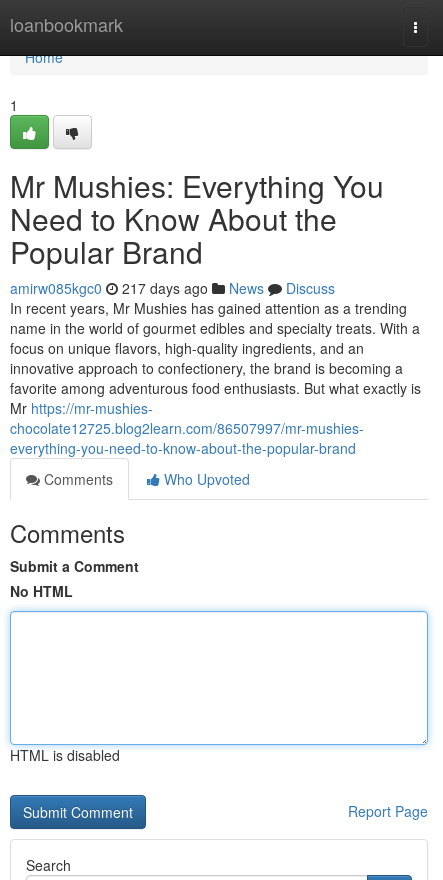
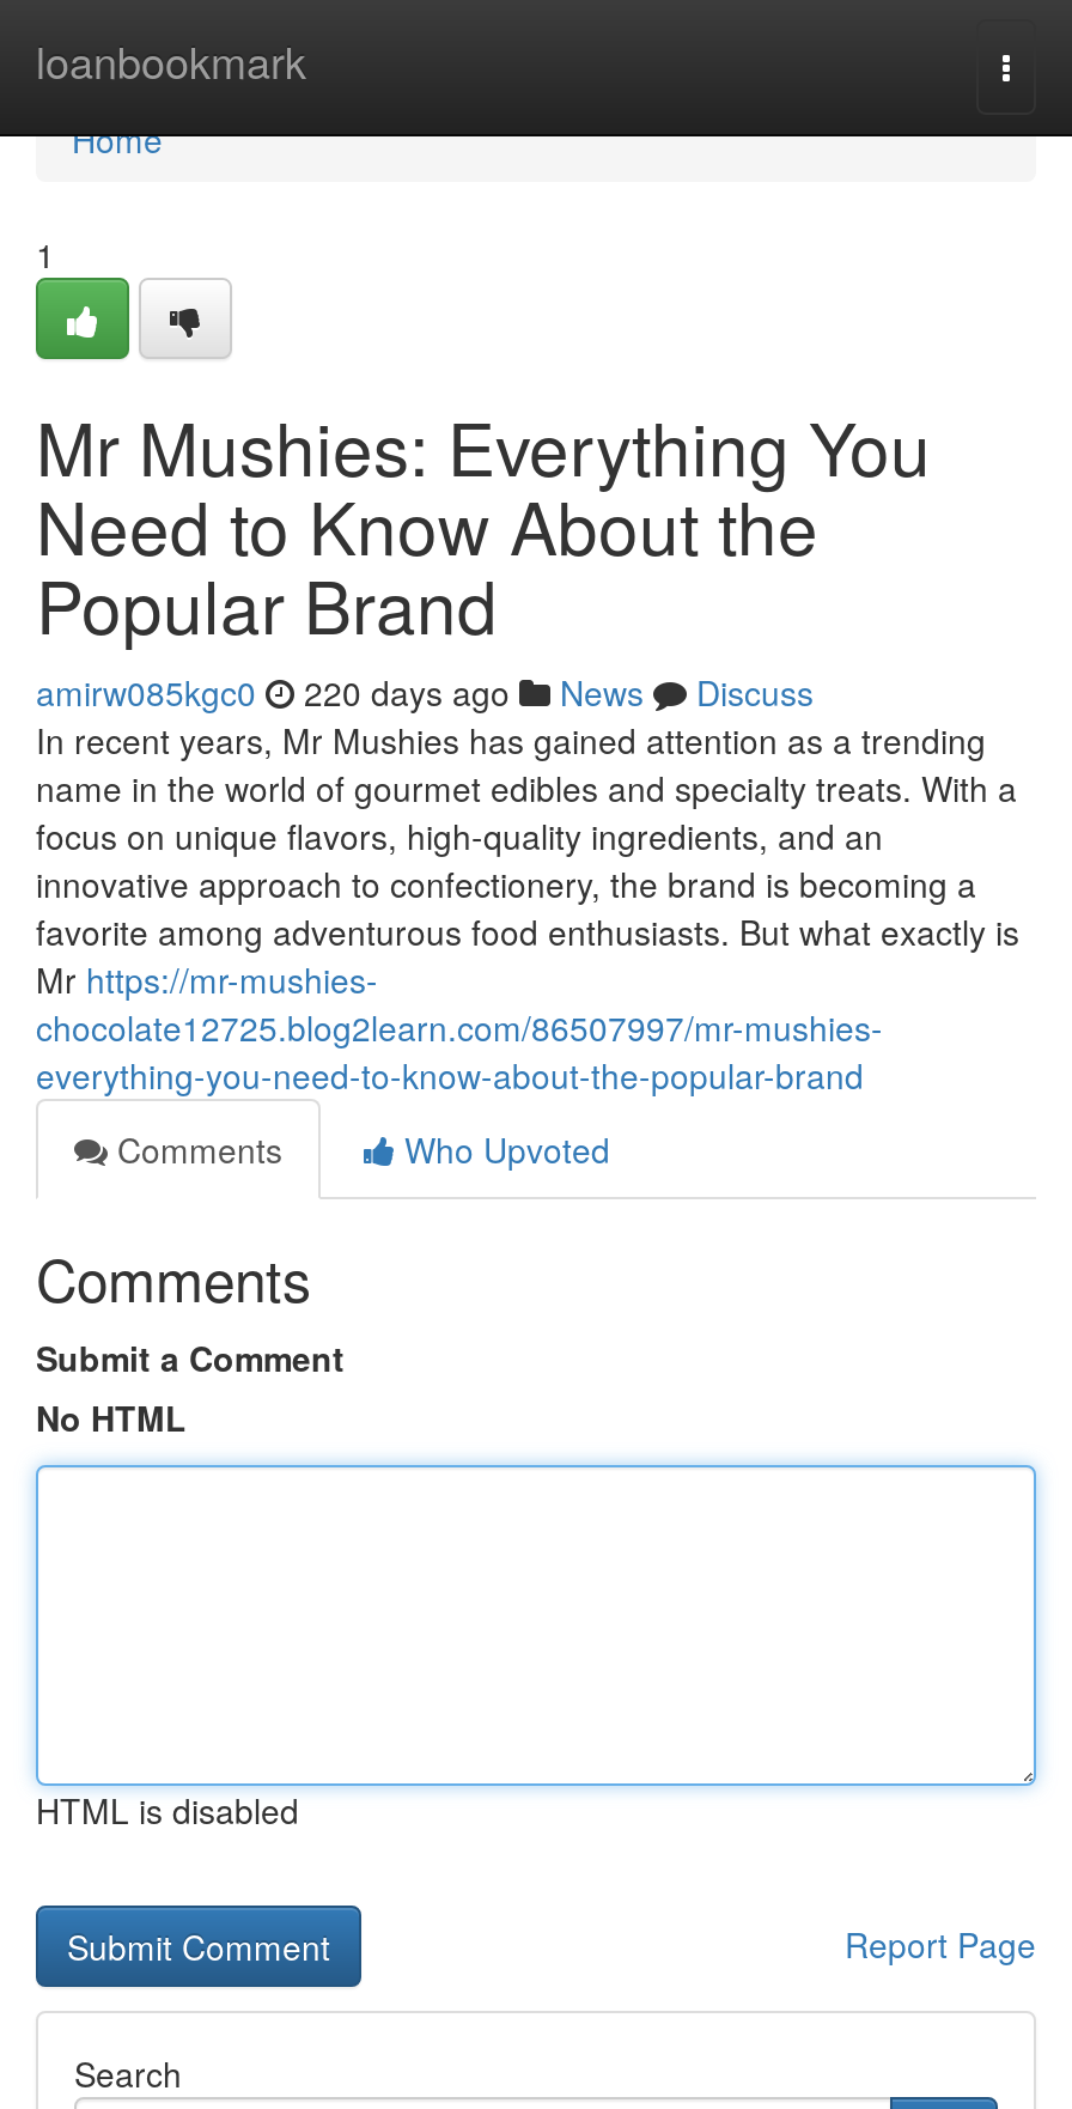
[10,278,335,298] amirw085kgc0 217 days ago News Discuss -> [36,668,814,716] amirw085kgc0 220 days ago News Discuss

